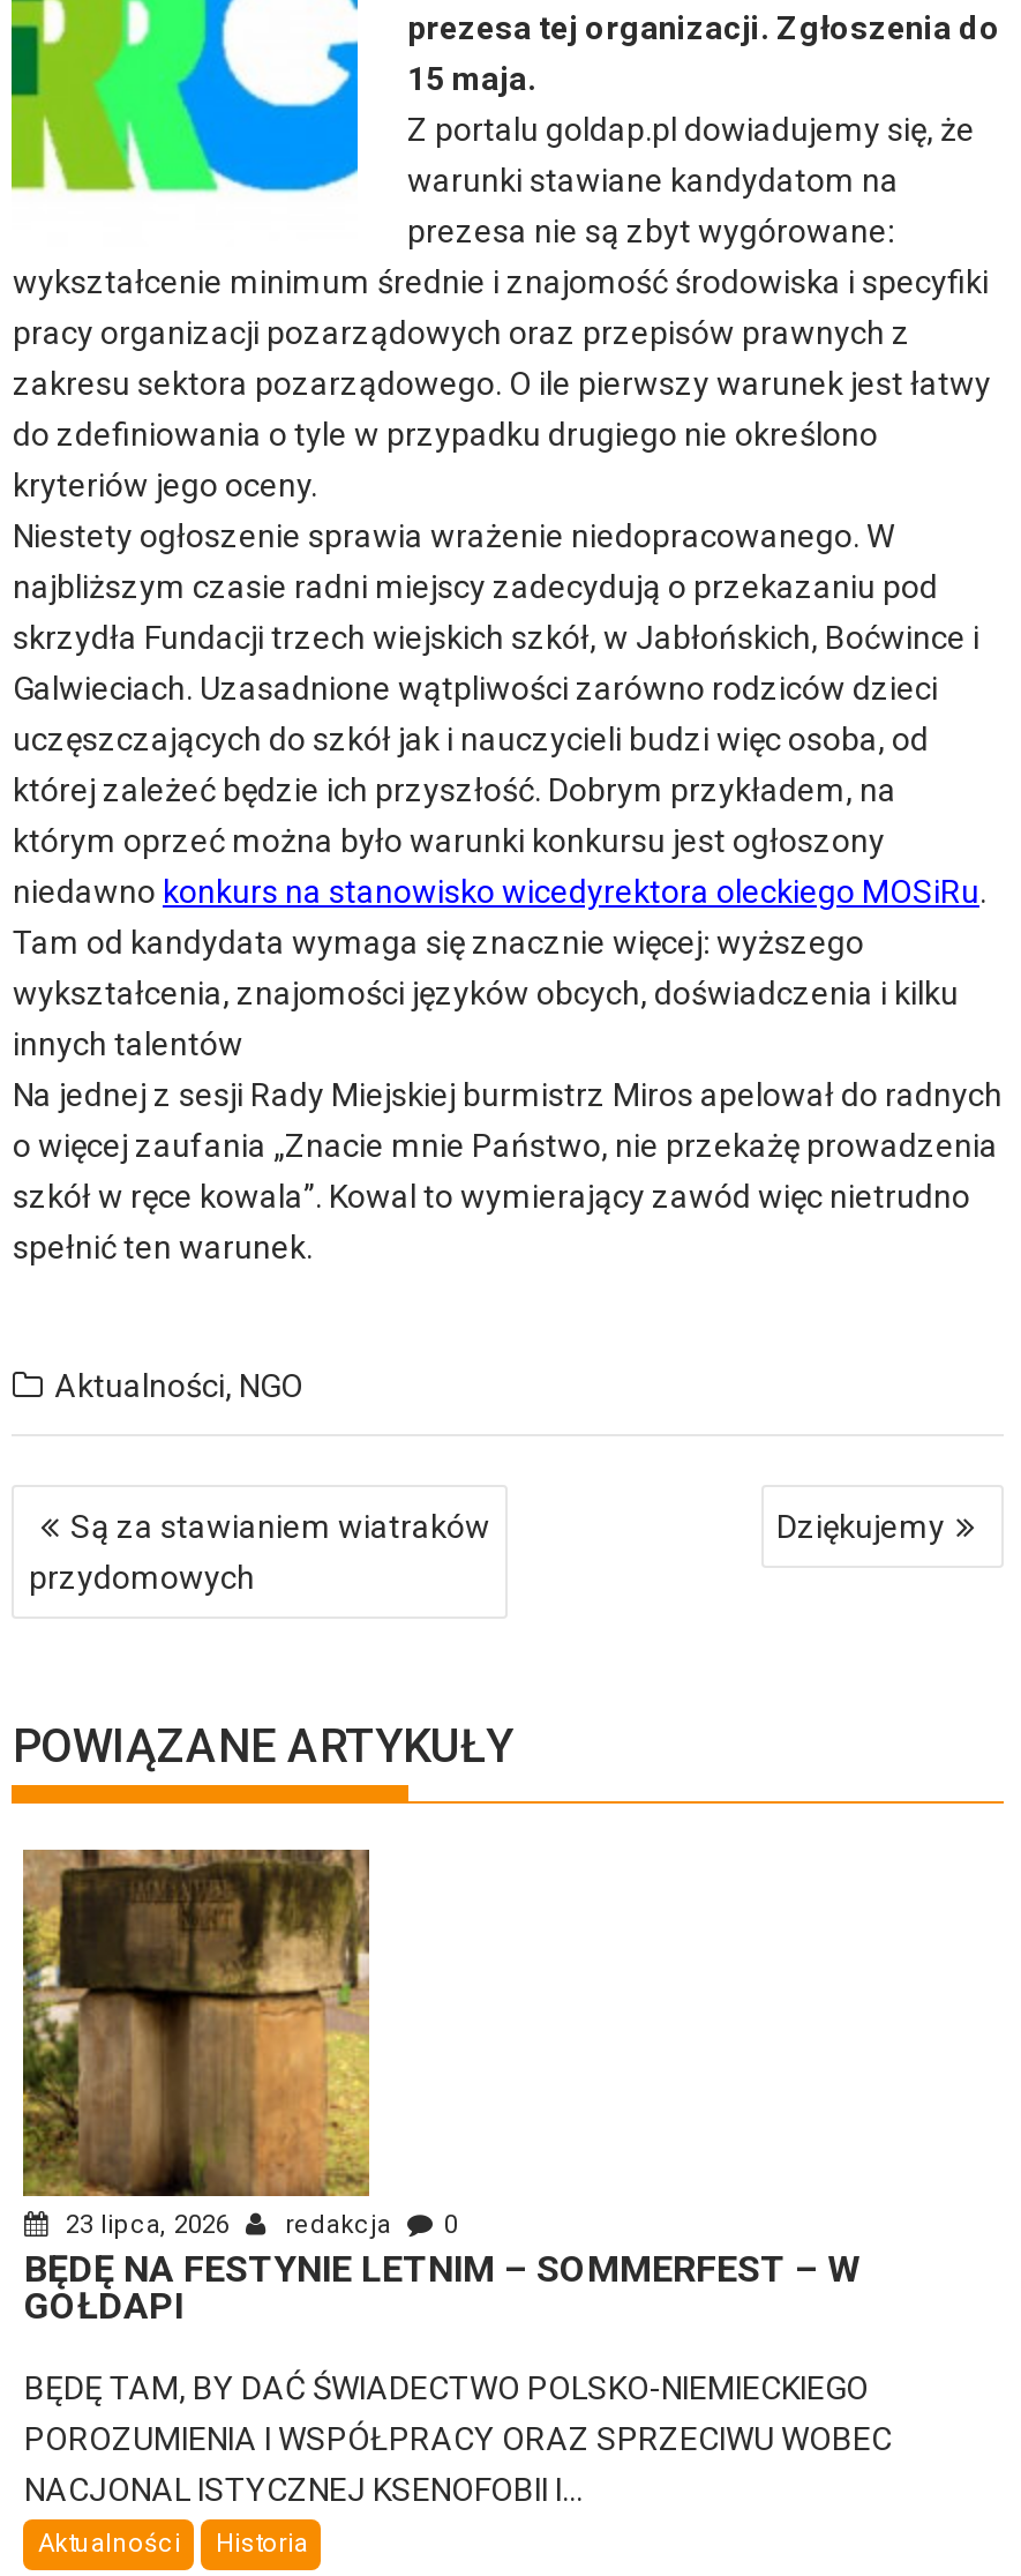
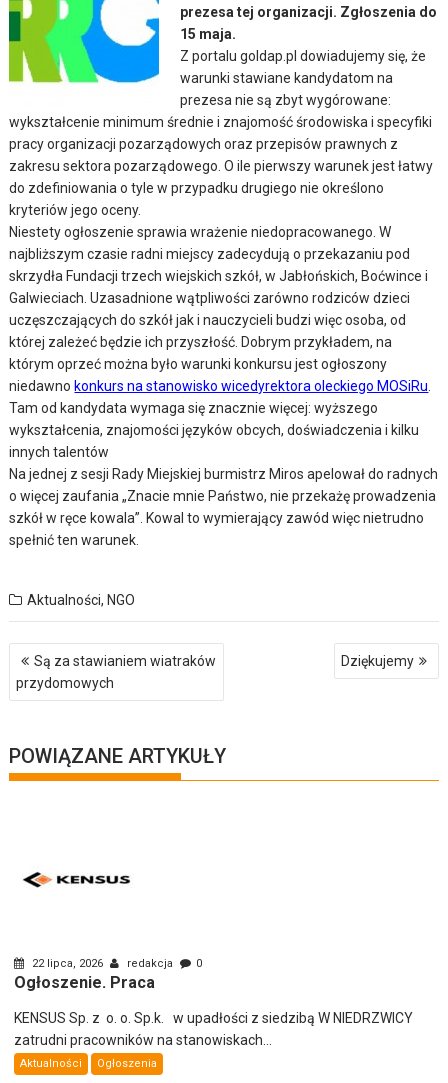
[21,1847,371,2198] [image] -> none
[59,2210,458,2240] 23 lipca, 2026 redakcja 0 -> [29,957,202,970] 22 lipca, 2026 redakcja 0
[24,2247,859,2328] BĘDĘ NA FESTYNIE LETNIM – SOMMERFEST – W | GOŁDAPI -> [14,973,155,992] Ogłoszenie. Praca
[24,2369,892,2508] BĘDĘ TAM, BY DAĆ ŚWIADECTWO POLSKO-NIEMIECKIEGO | POROZUMIENIA I WSPÓŁPRACY ORAZ SPRZECIWU WOBEC | NACJONAL ISTYCZNEJ KSENOFOBII I... -> [14,1010,413,1048] KENSUS Sp. z o. o. Sp.k. w upadłości z siedzibą W NIEDRZWICY | zatrudni pracowników na stanowiskach...
[216,2529,308,2559] Historia -> [97,1057,157,1070] Ogłoszenia

